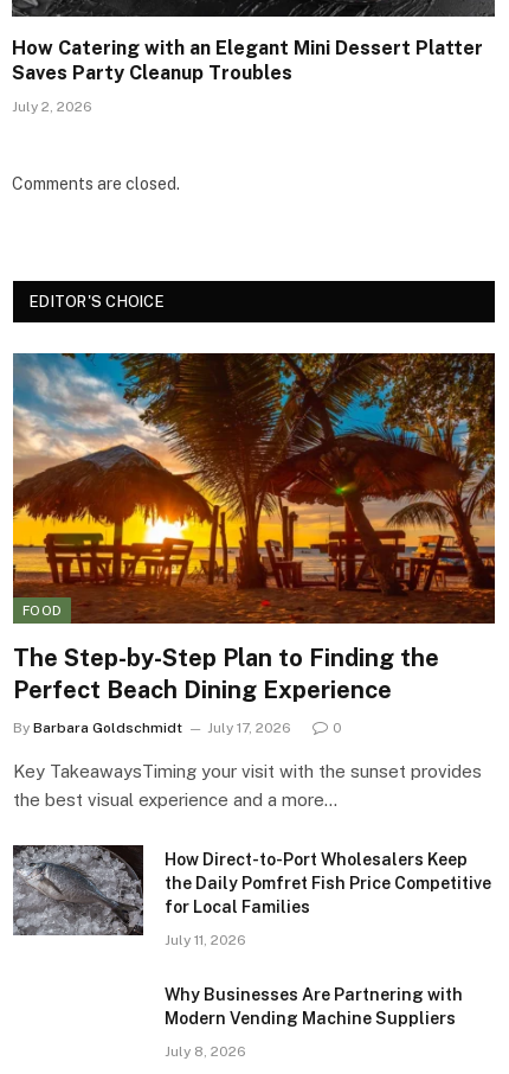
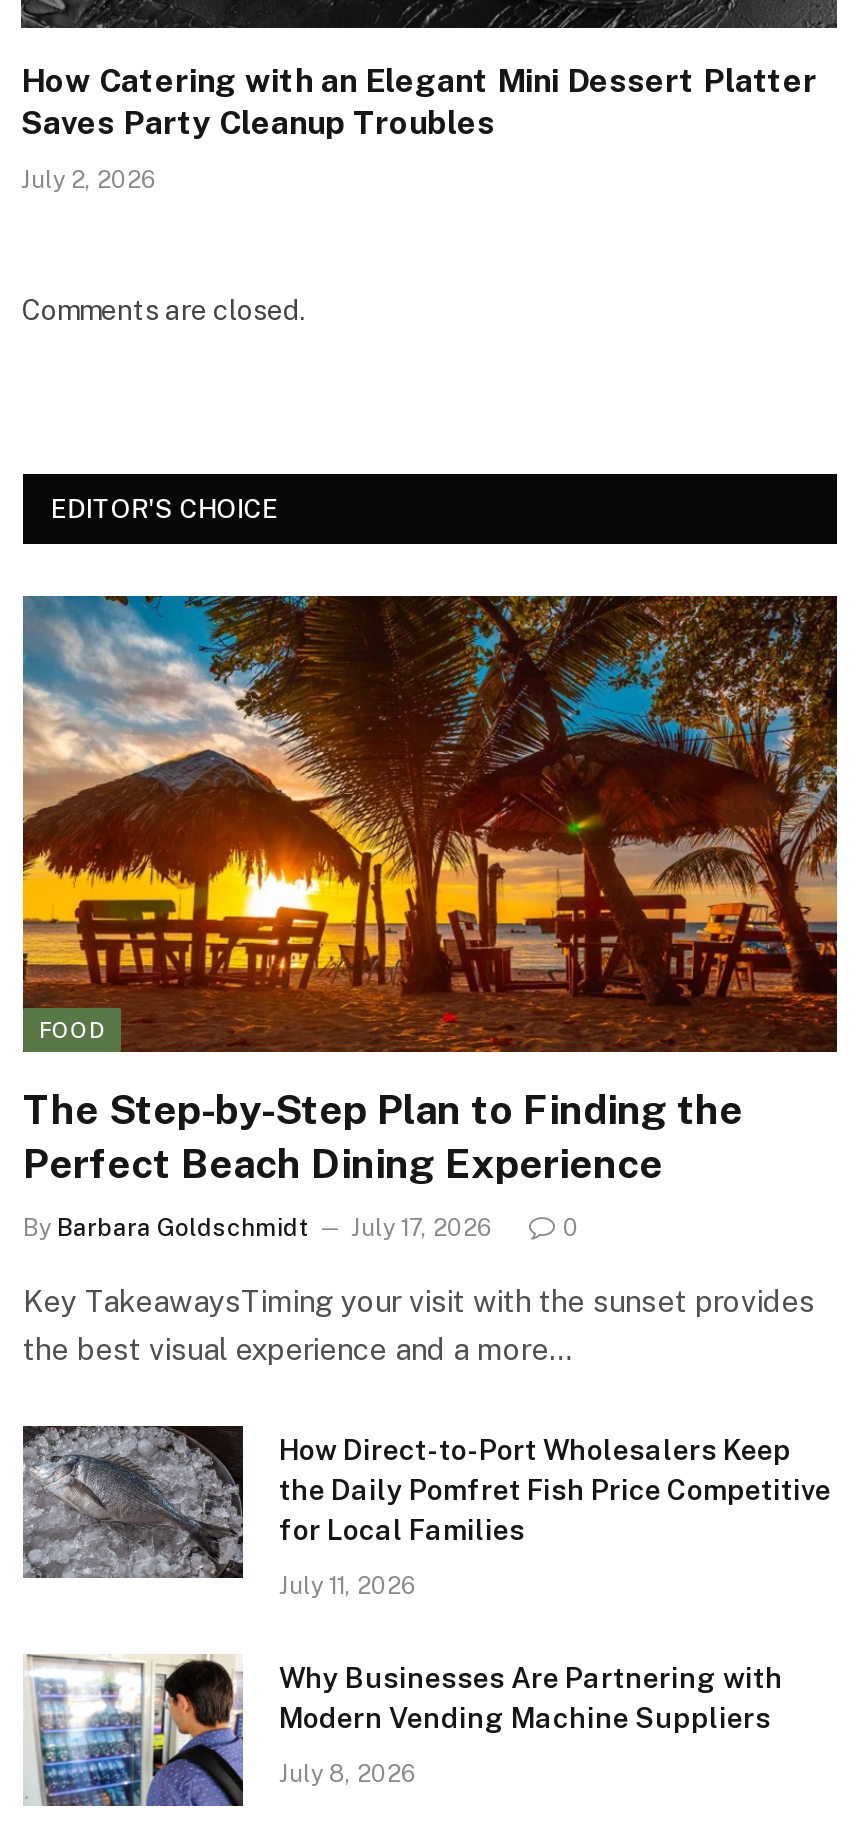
none -> [23,1652,245,1808] [image]

